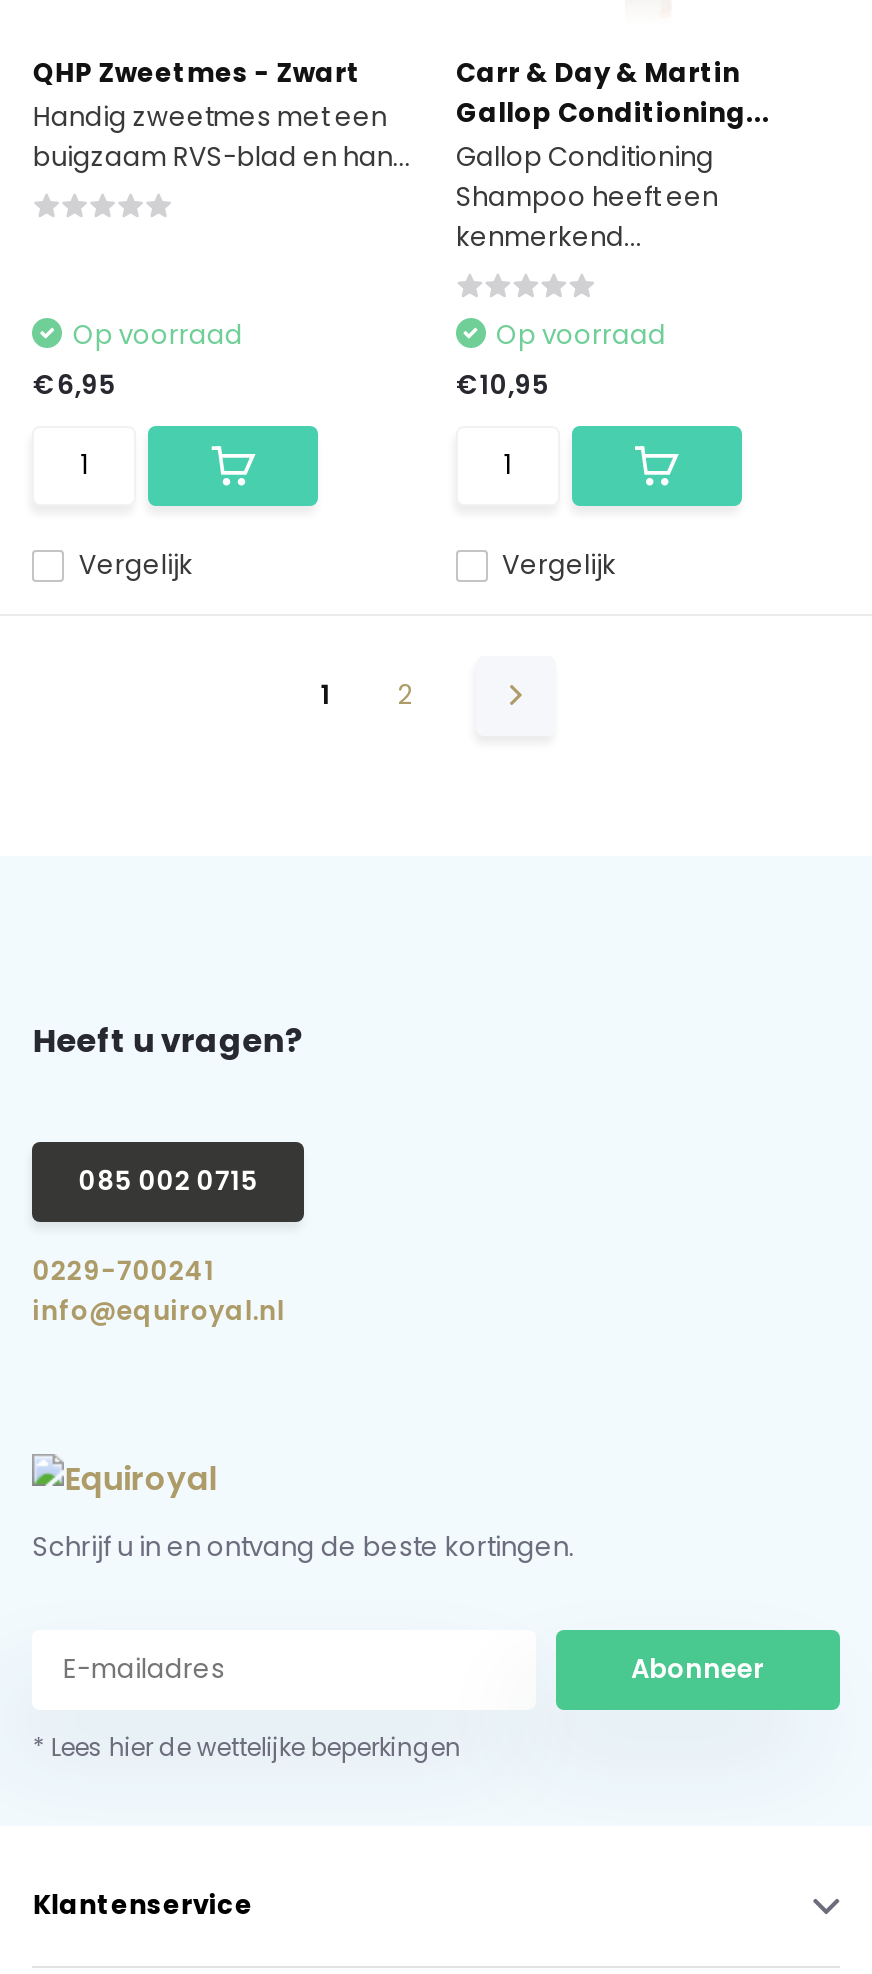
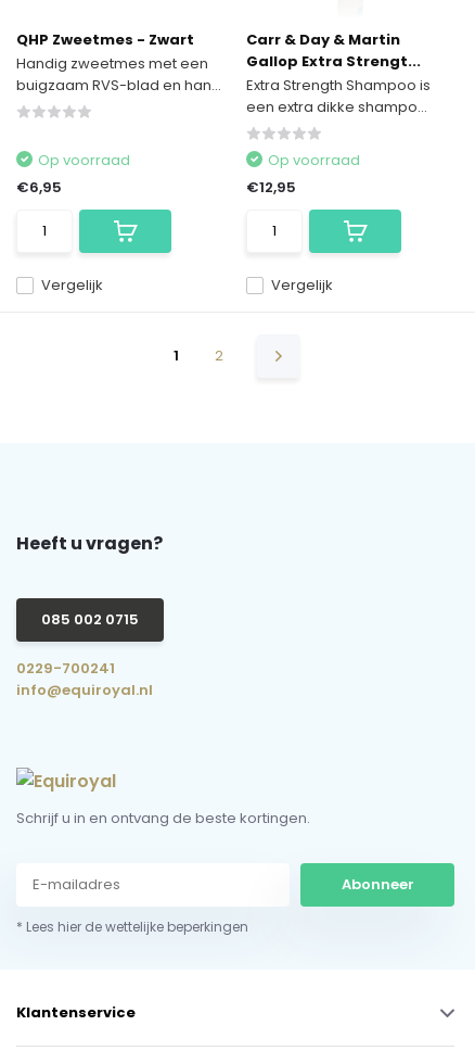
[456,94,770,256] Gallop Conditioning... | Gallop Conditioning | Shampoo heeft een | kenmerkend... -> [246,51,431,117] Gallop Extra Strengt... | Extra Strength Shampoo is | een extra dikke shampo...
[456,366,550,404] €10,95 -> [246,177,296,198] €12,95

